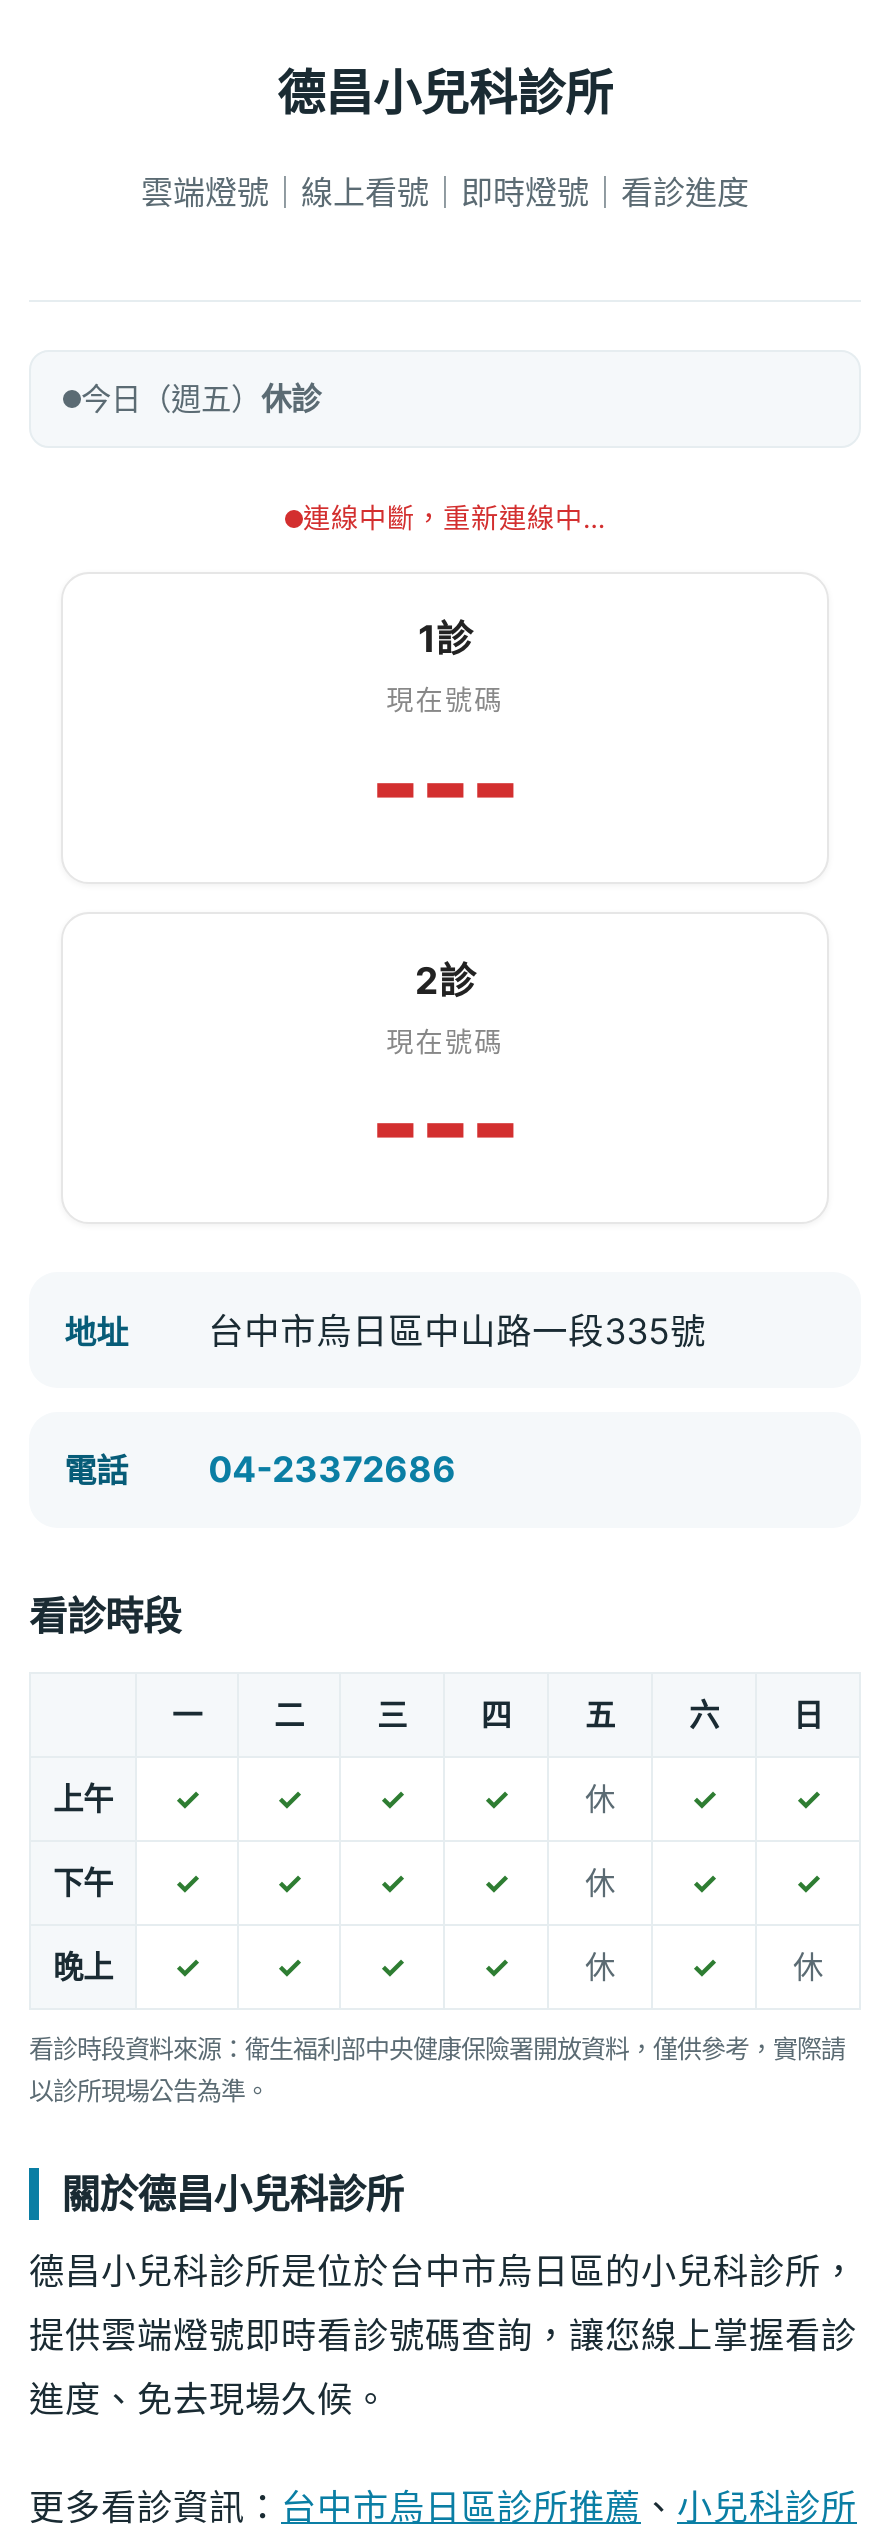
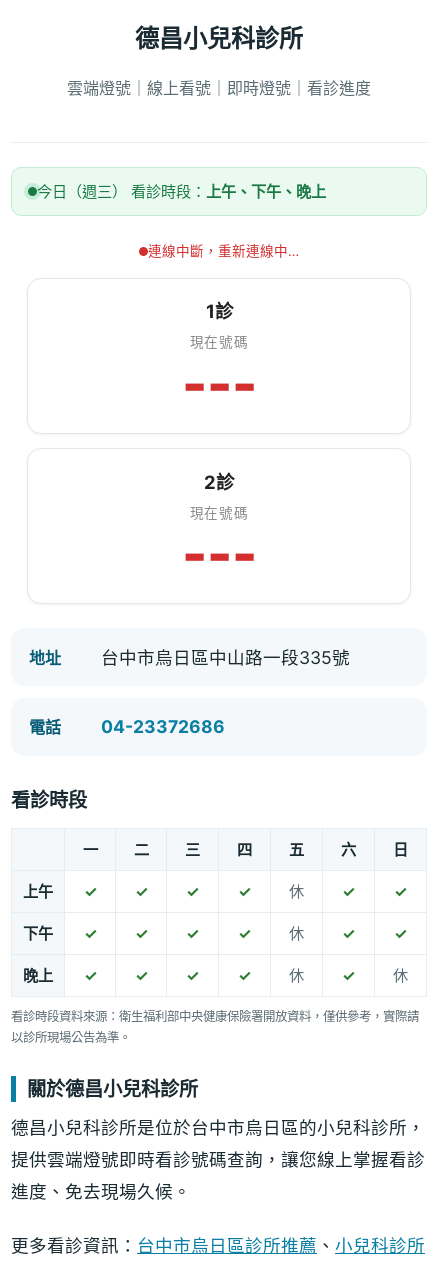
[81,380,321,418] 今日（週五）休診 -> [37,182,326,201] 今日（週三） 看診時段：上午、下午、晚上

